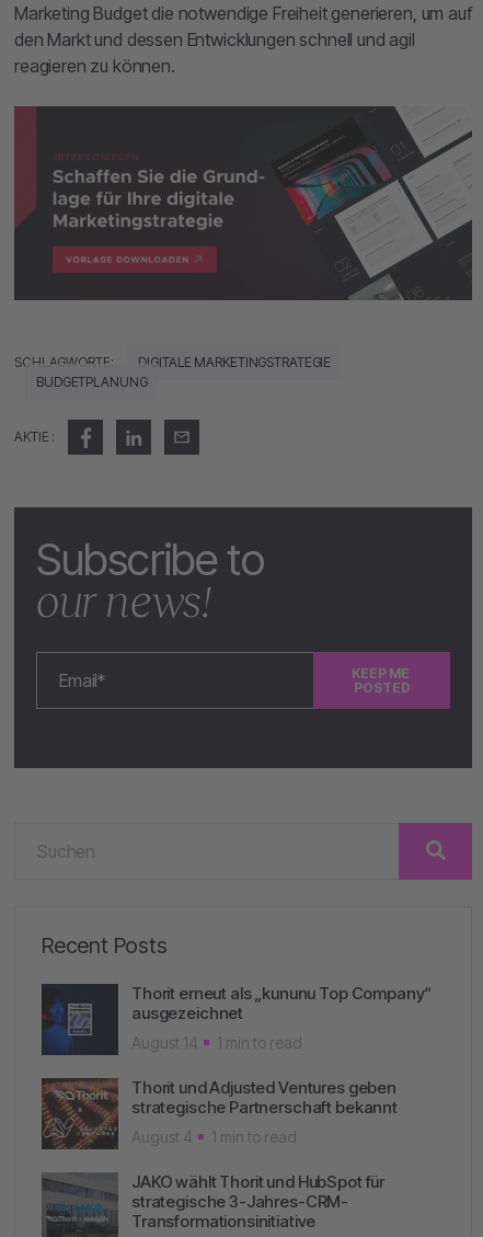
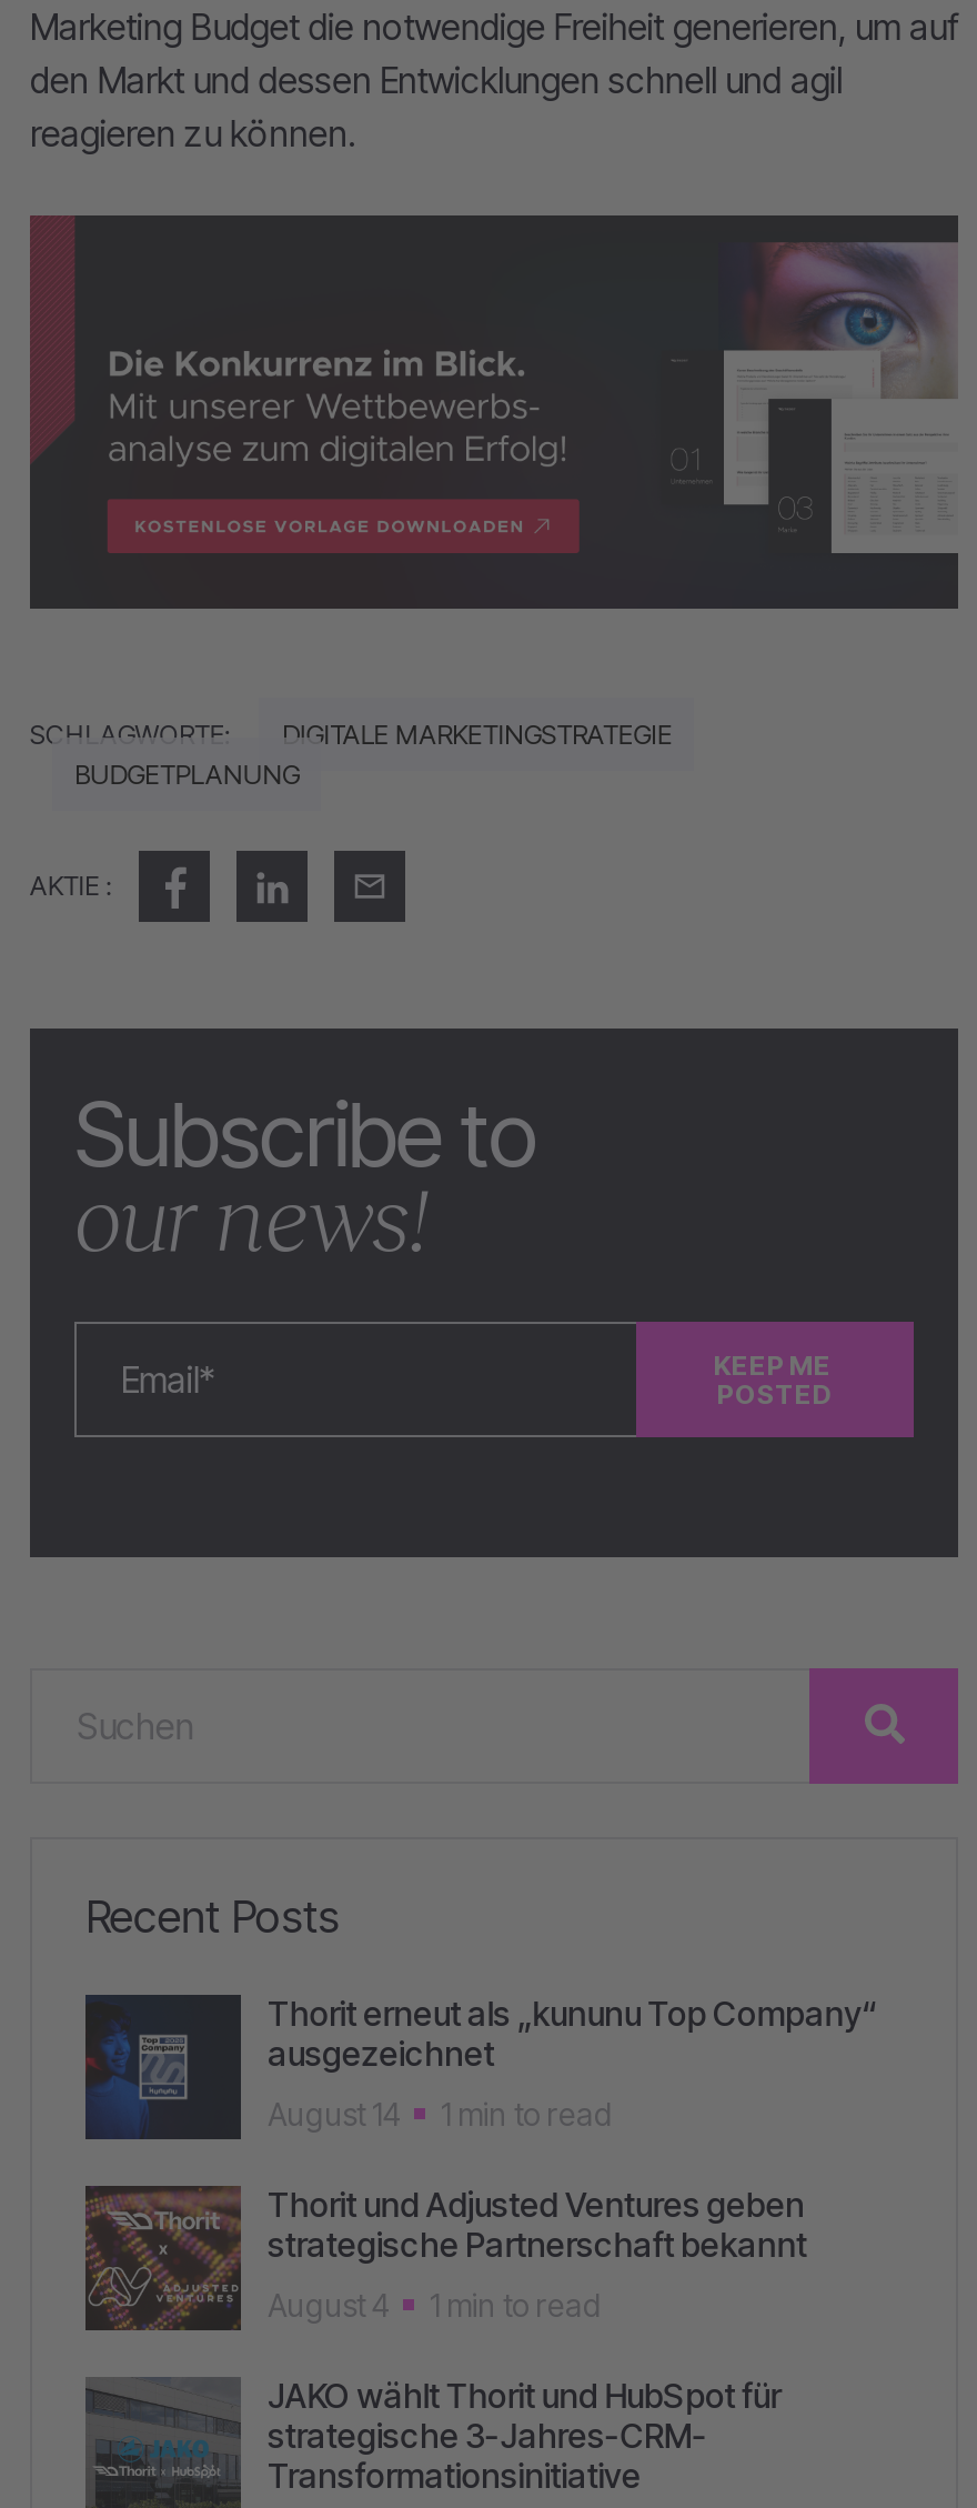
[53,106,473,300] [image] -> [110,213,960,609] [image]

